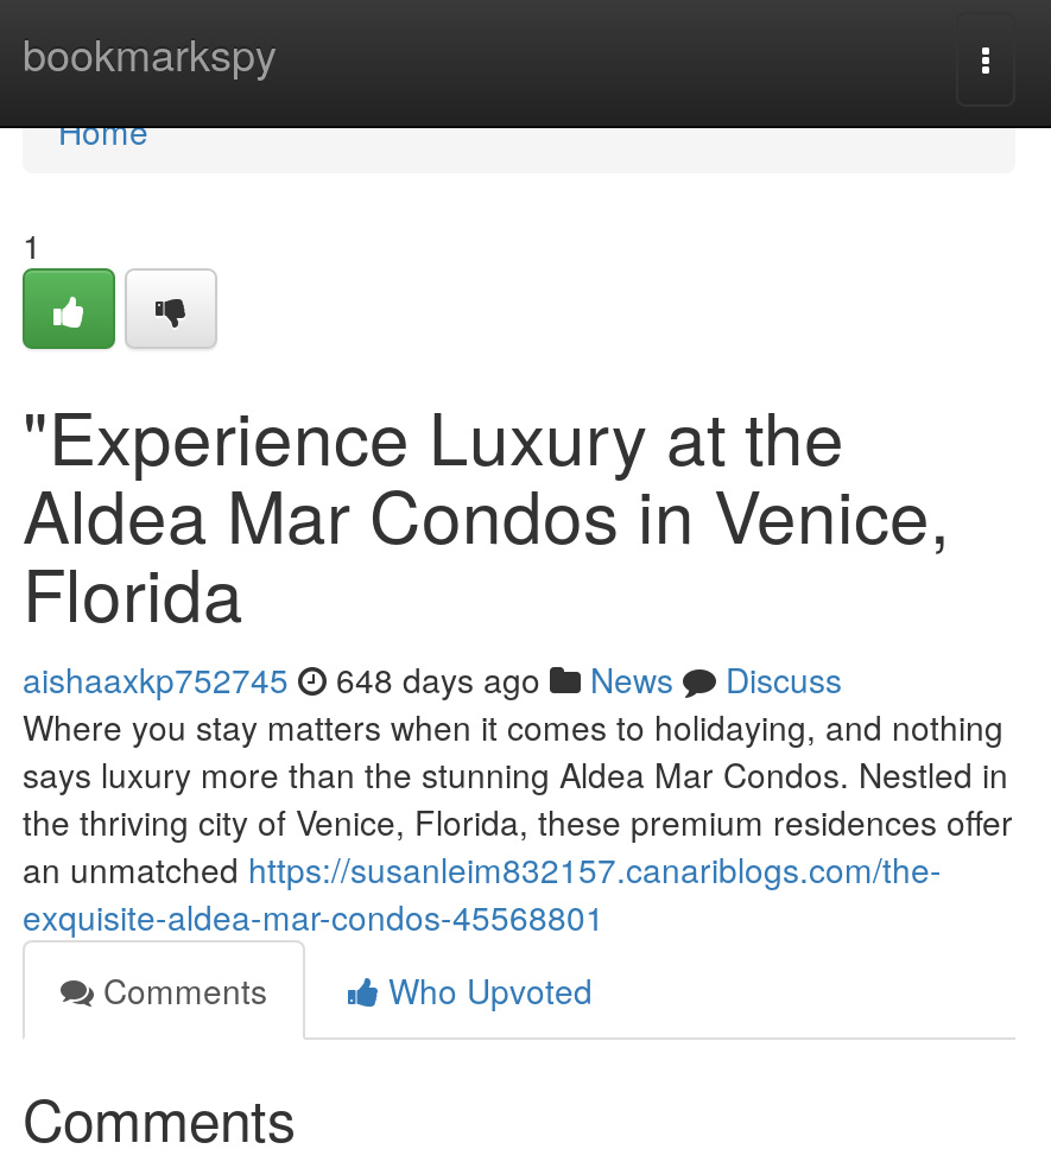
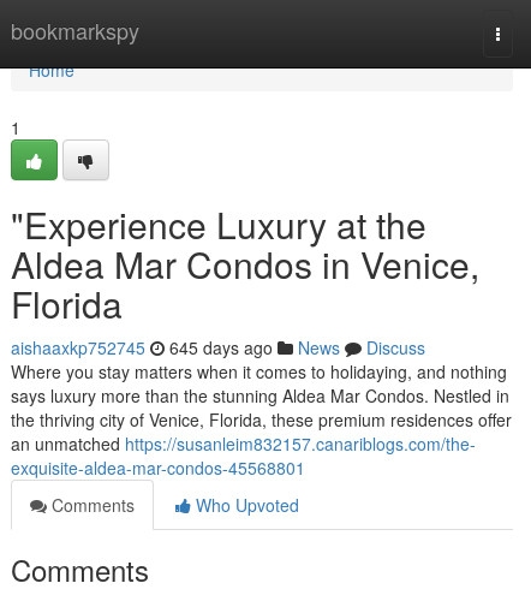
[23,655,842,703] aishaaxkp752745 648 days ago News Discuss -> [11,335,425,359] aishaaxkp752745 645 days ago News Discuss

